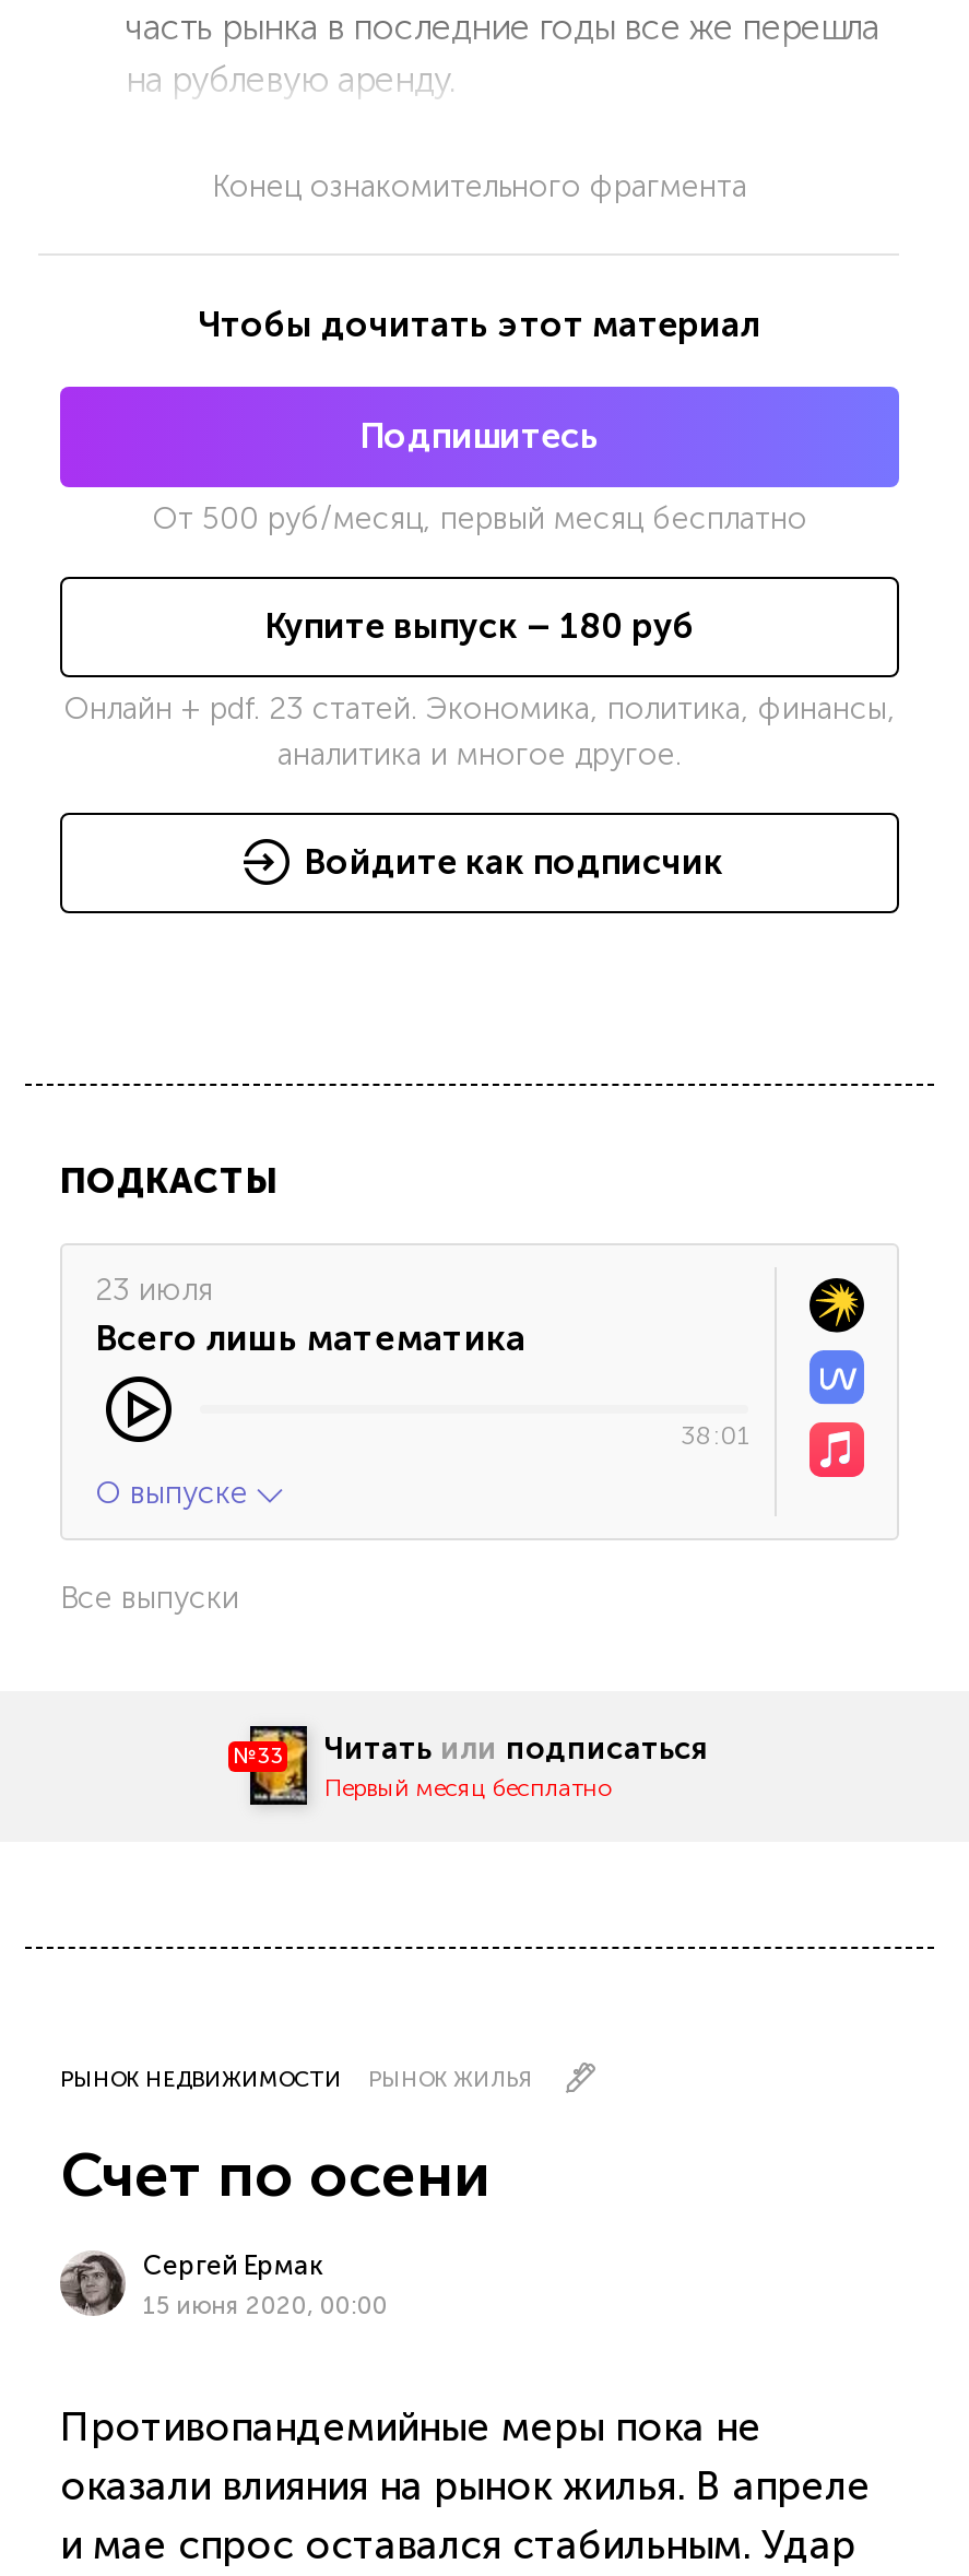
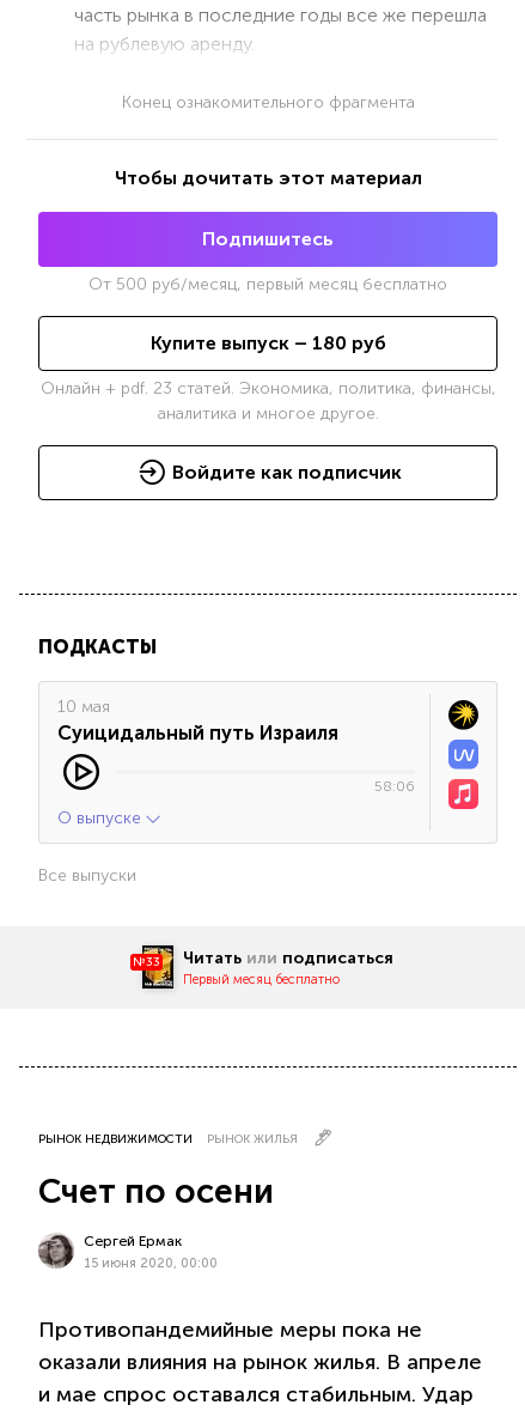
[95,1271,525,1358] 23 июля | Всего лишь математика -> [57,696,338,744] 10 мая | Суицидальный путь Израиля
[681,1419,748,1450] 38:01 -> [374,777,415,794] 58:06

